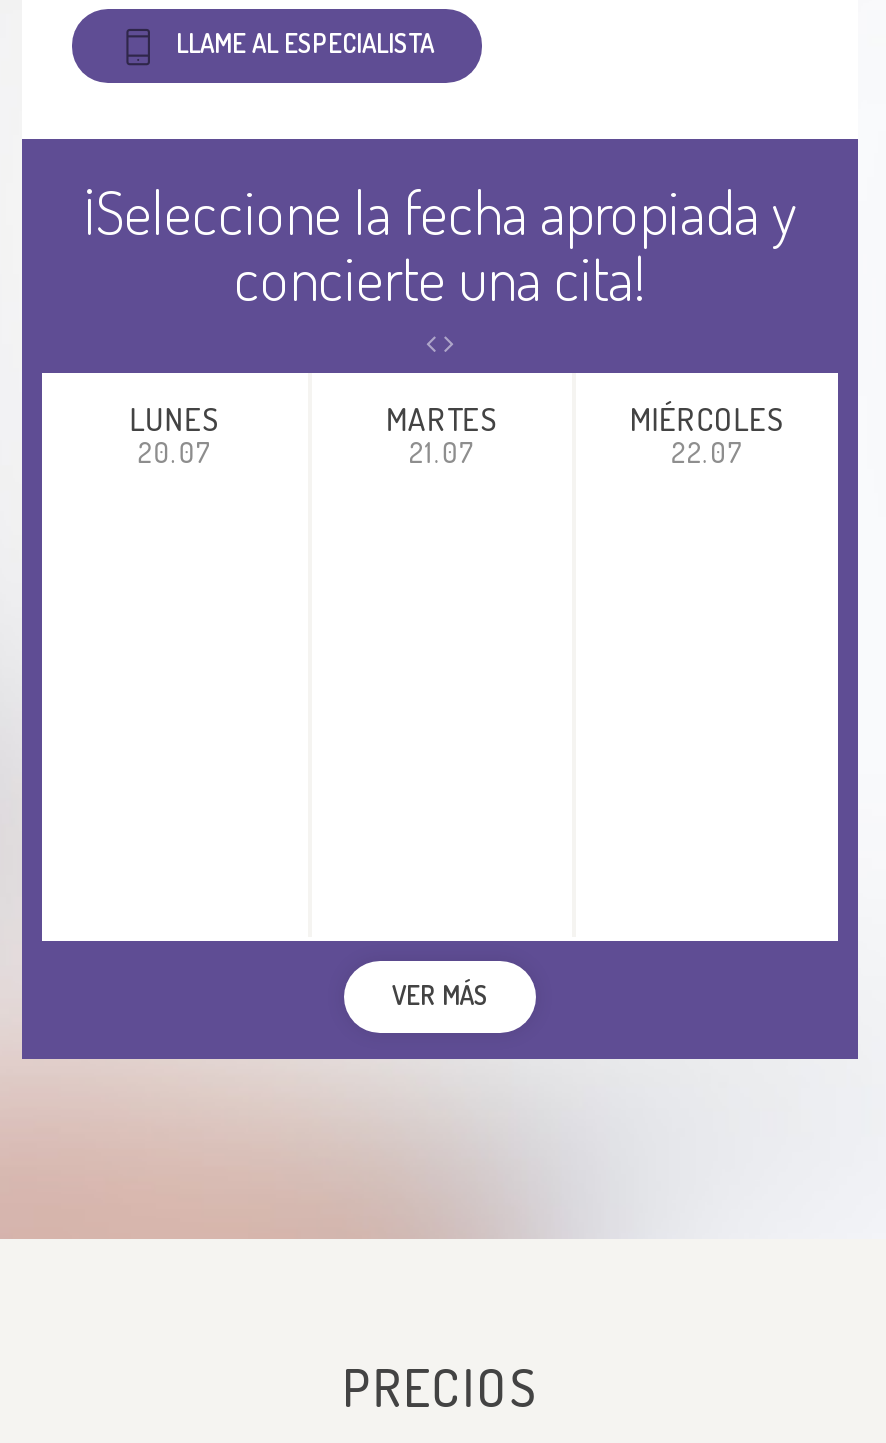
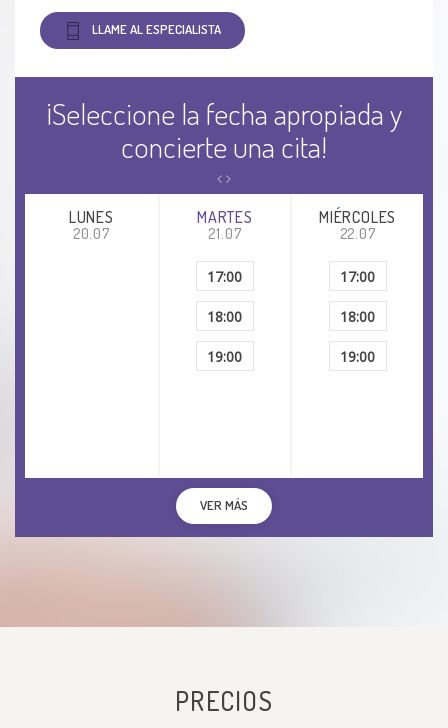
none -> [207,266,242,365] 17:00 | 18:00 | 19:00
none -> [340,266,375,365] 17:00 | 18:00 | 19:00

